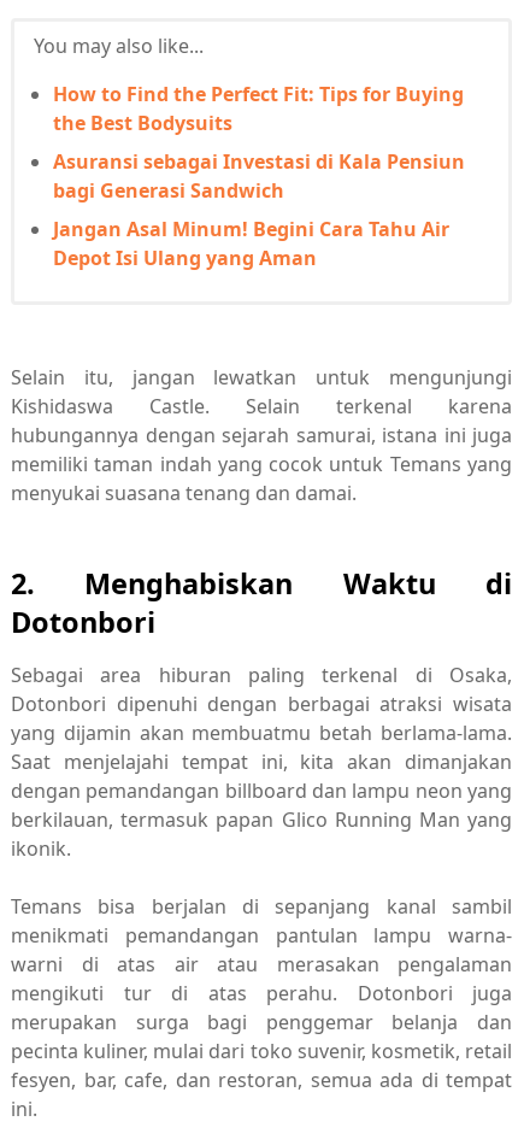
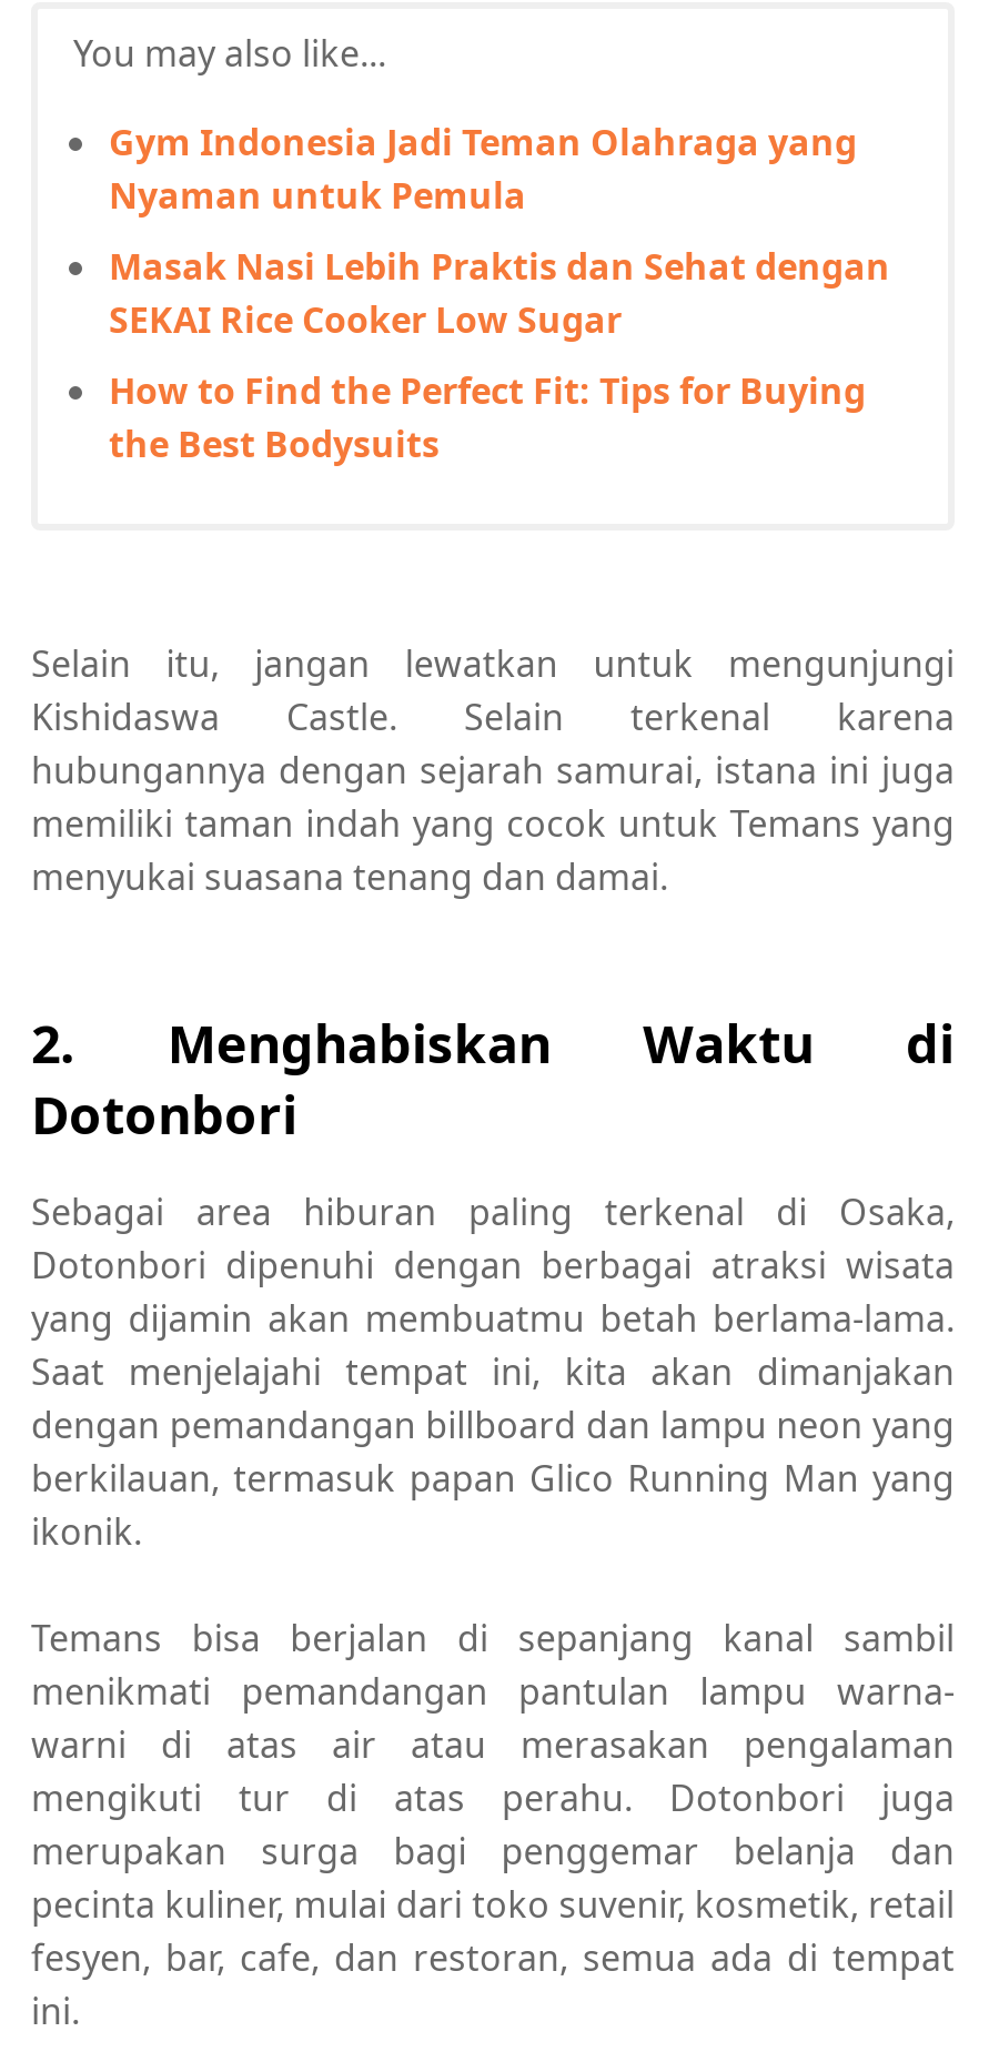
none -> [109,117,890,344] Gym Indonesia Jadi Teman Olahraga yang | Nyaman untuk Pemula | Masak Nasi Lebih Praktis dan Sehat dengan | SEKAI Rice Cooker Low Sugar
moved [53,81,464,136] -> [109,366,866,468]: How to Find the Perfect Fit: Tips for Buying | the Best Bodysuits
[53,148,465,271] Asuransi sebagai Investasi di Kala Pensiun | bagi Generasi Sandwich | Jangan Asal Minum! Begini Cara Tahu Air | Depot Isi Ulang yang Aman -> none

